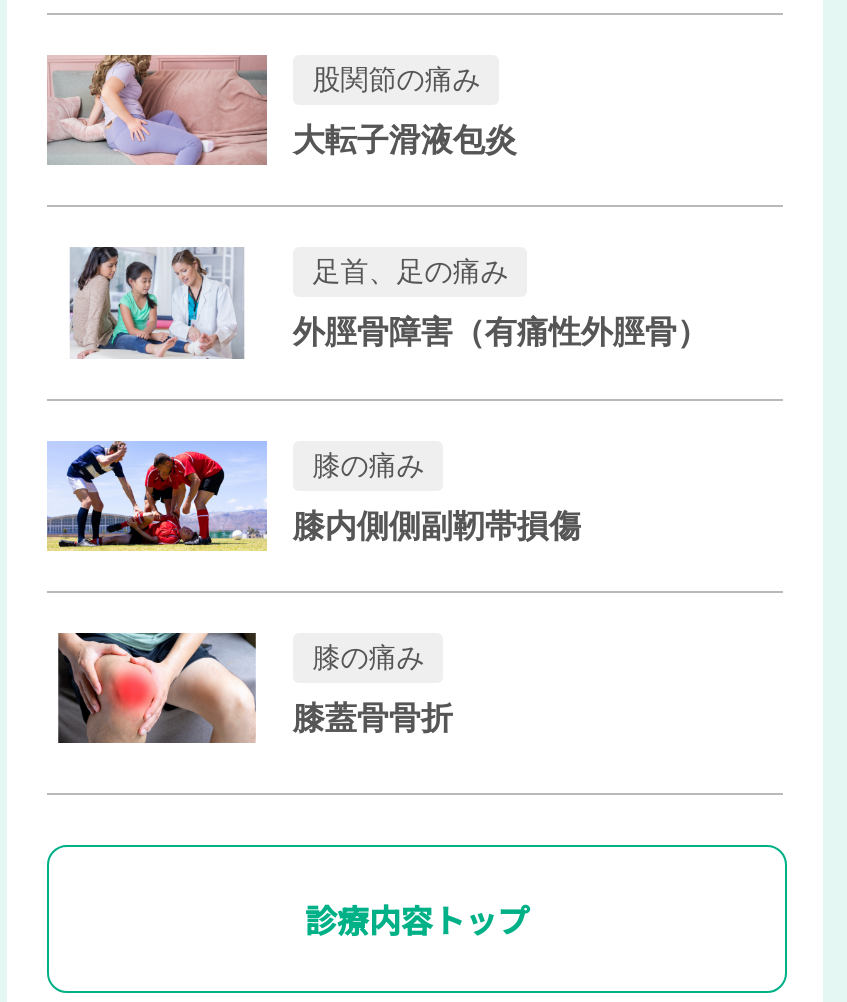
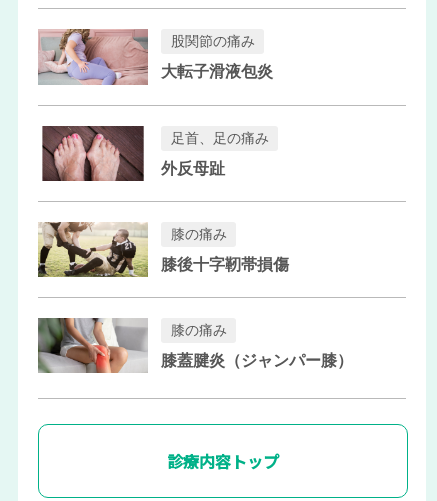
[55,246,709,358] [image] | 外脛骨障害（有痛性外脛骨） -> [41,125,225,182] [image] | 外反母趾
[45,440,581,552] [image] | 膝内側側副靭帯損傷 -> [37,221,289,278] [image] | 膝後十字靭帯損傷
[47,630,453,744] [image] | 膝蓋骨骨折 -> [37,317,353,374] [image] | 膝蓋腱炎（ジャンパー膝）

